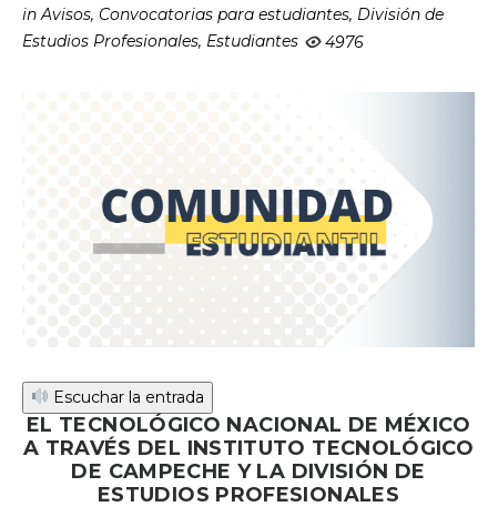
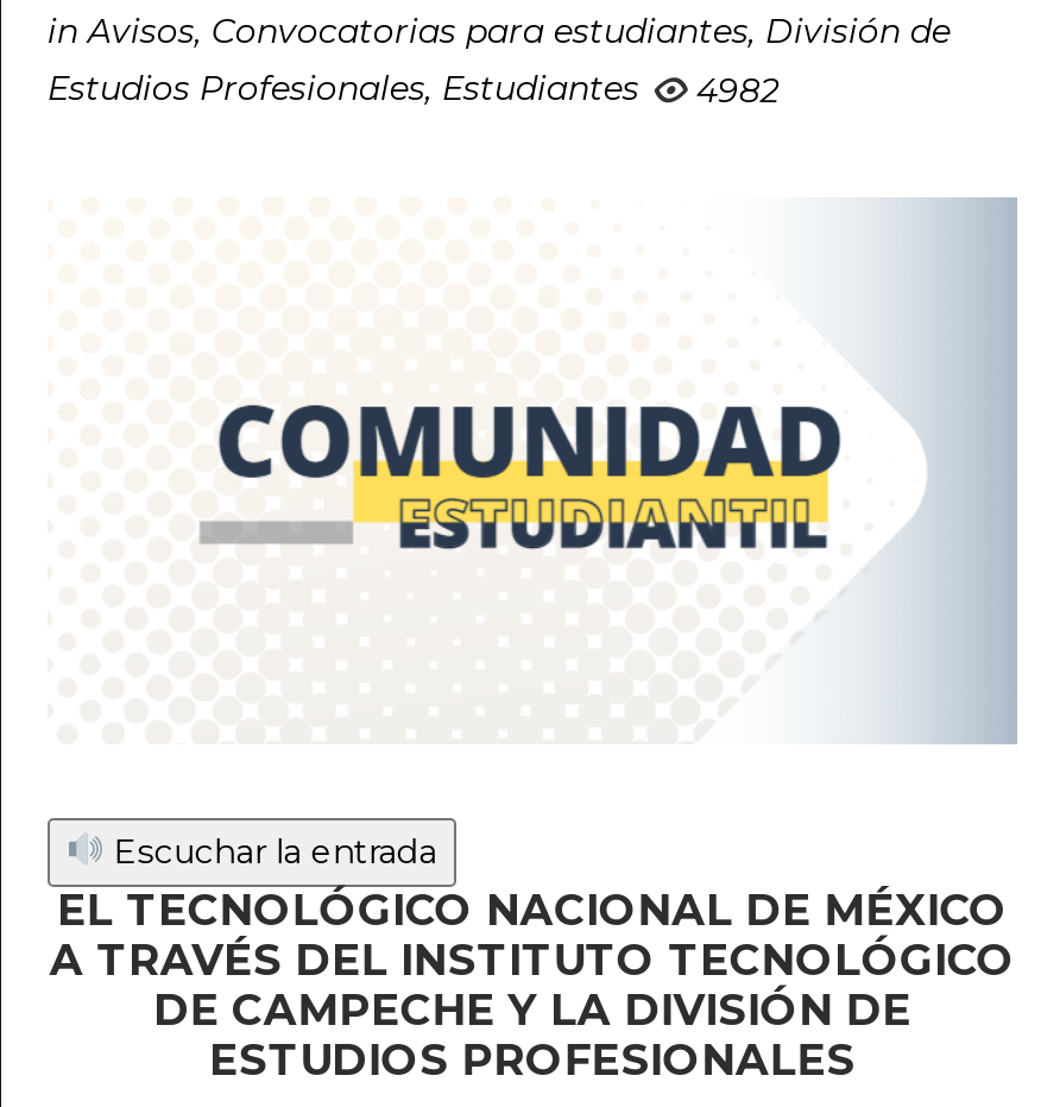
[22,31,364,53] Estudios Profesionales, Estudiantes 4976 -> [47,67,779,113] Estudios Profesionales, Estudiantes 4982

